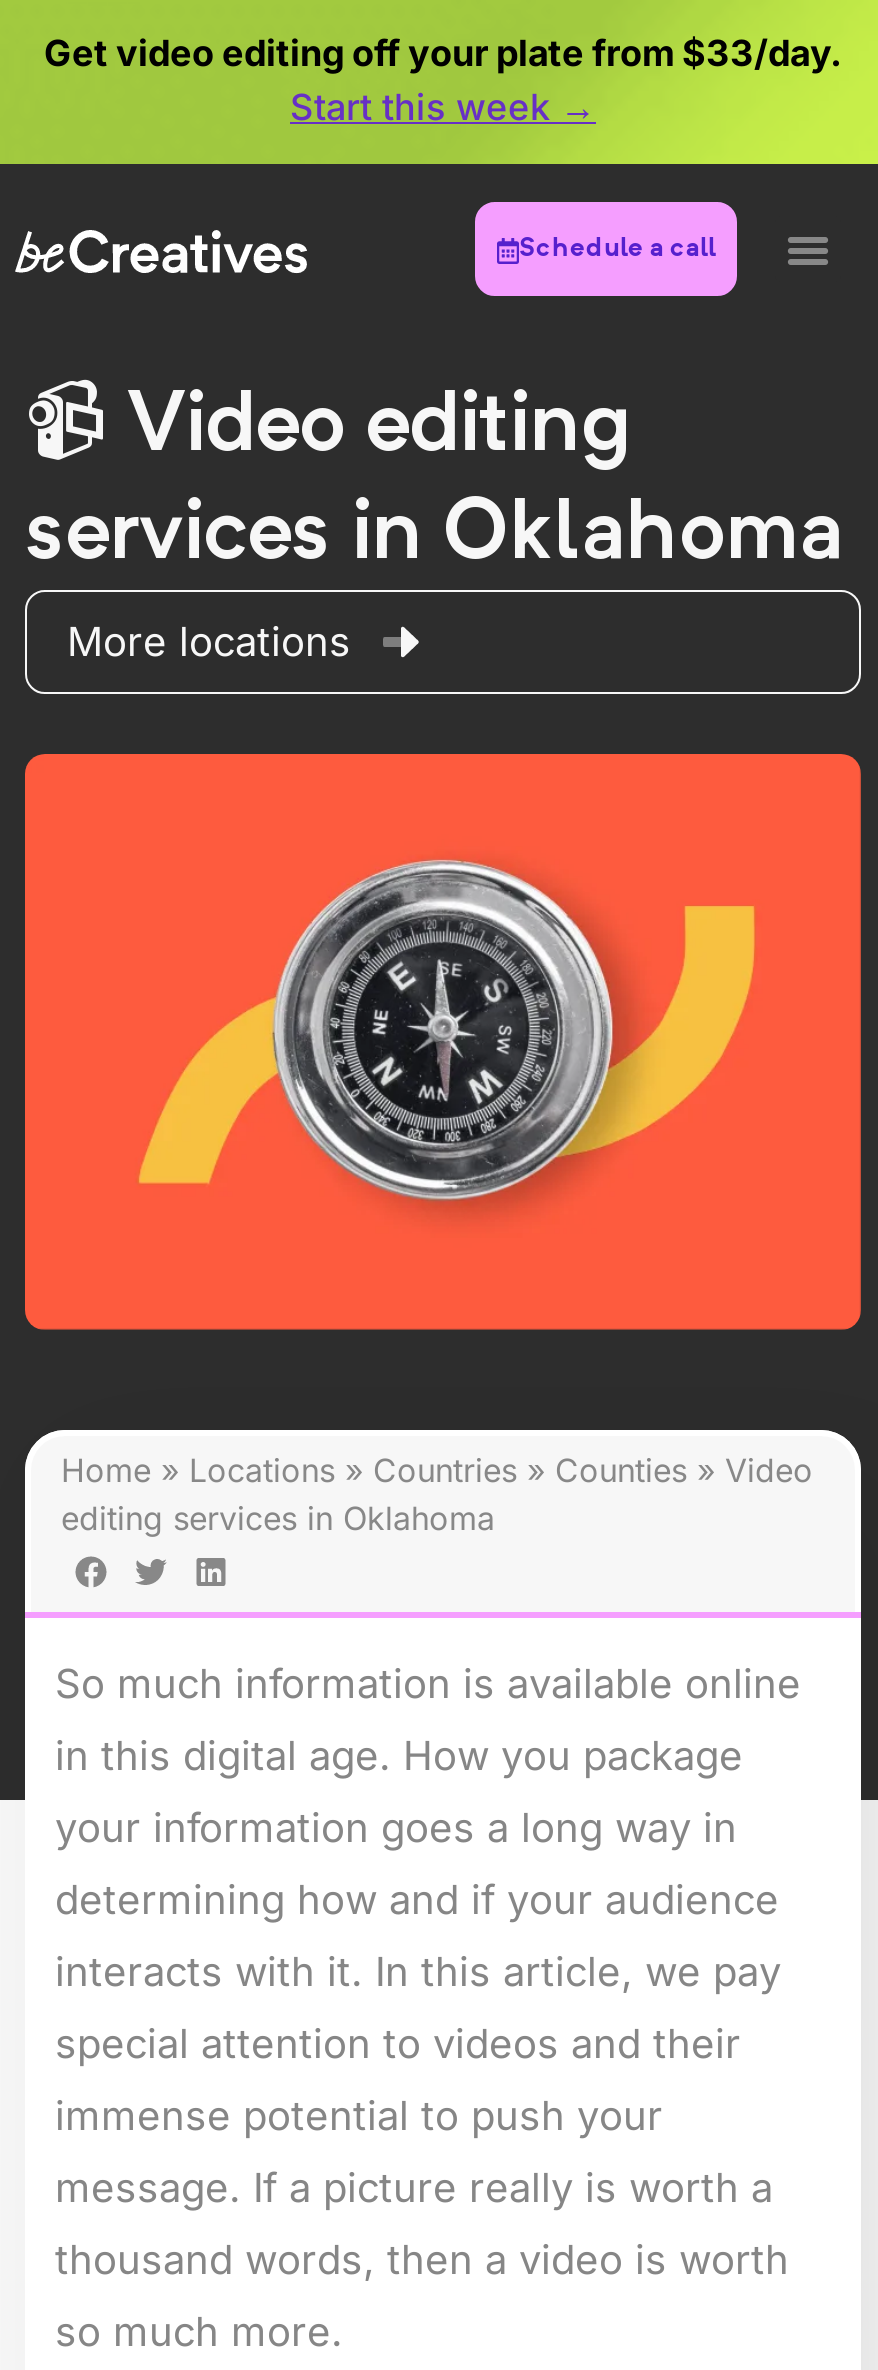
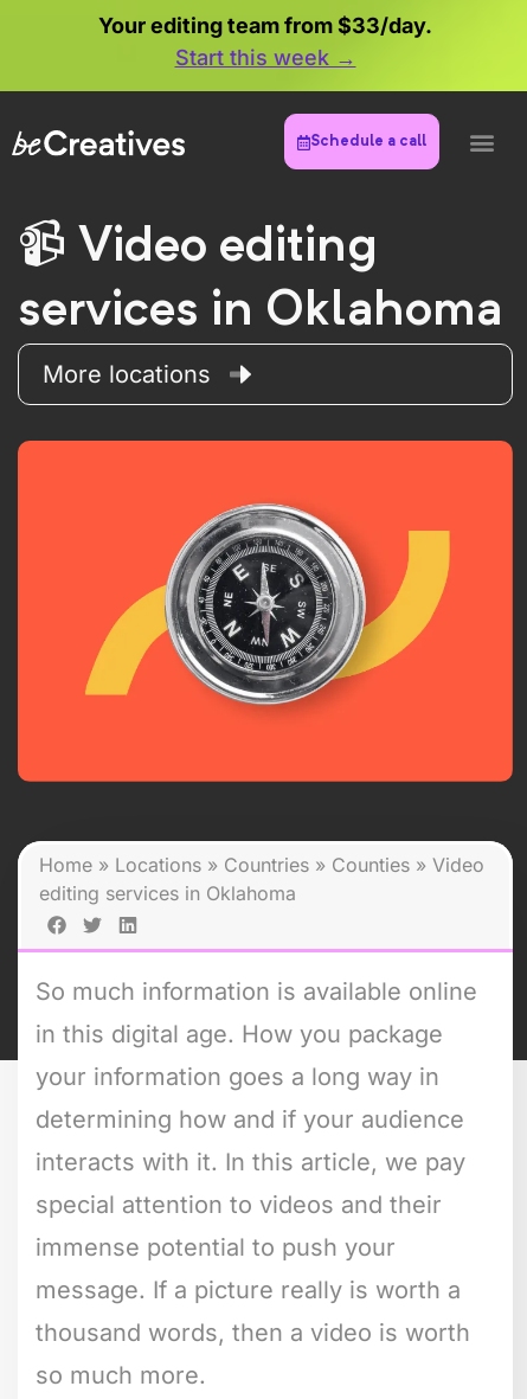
[44,32,842,74] Get video editing off your plate from $33/day. -> [98,13,432,38] Your editing team from $33/day.

